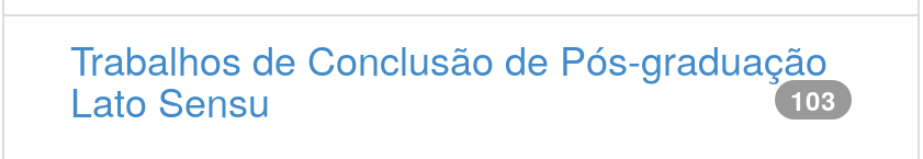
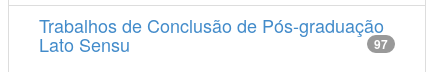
[790,80,836,119] 103 -> [374,35,388,53] 97

